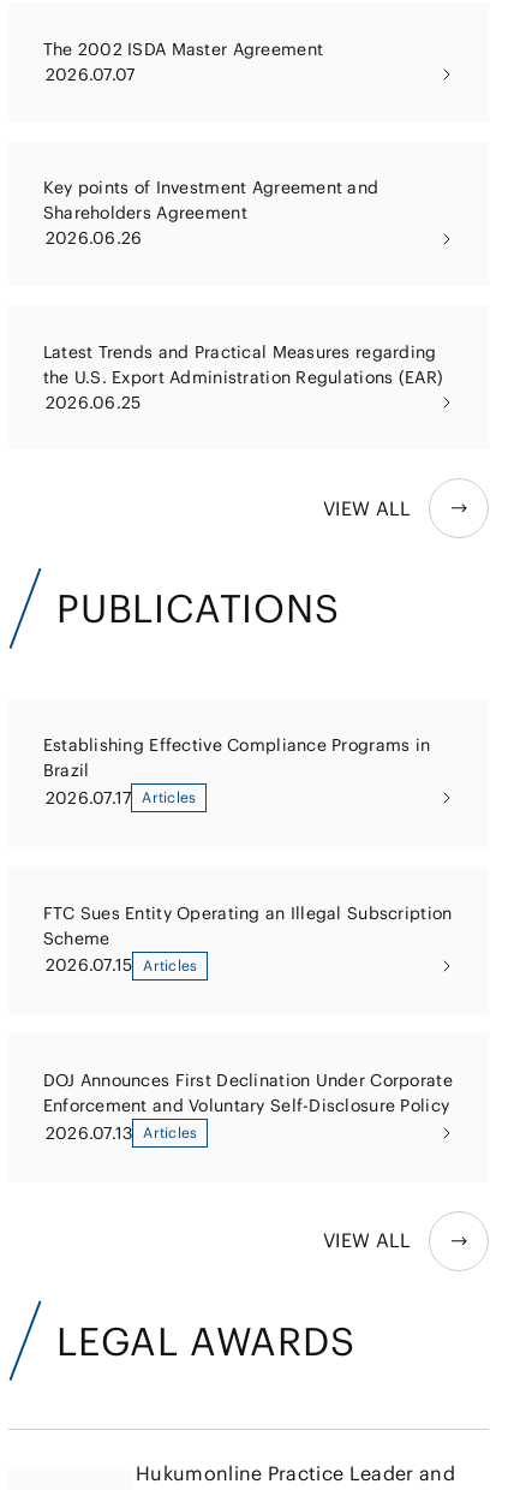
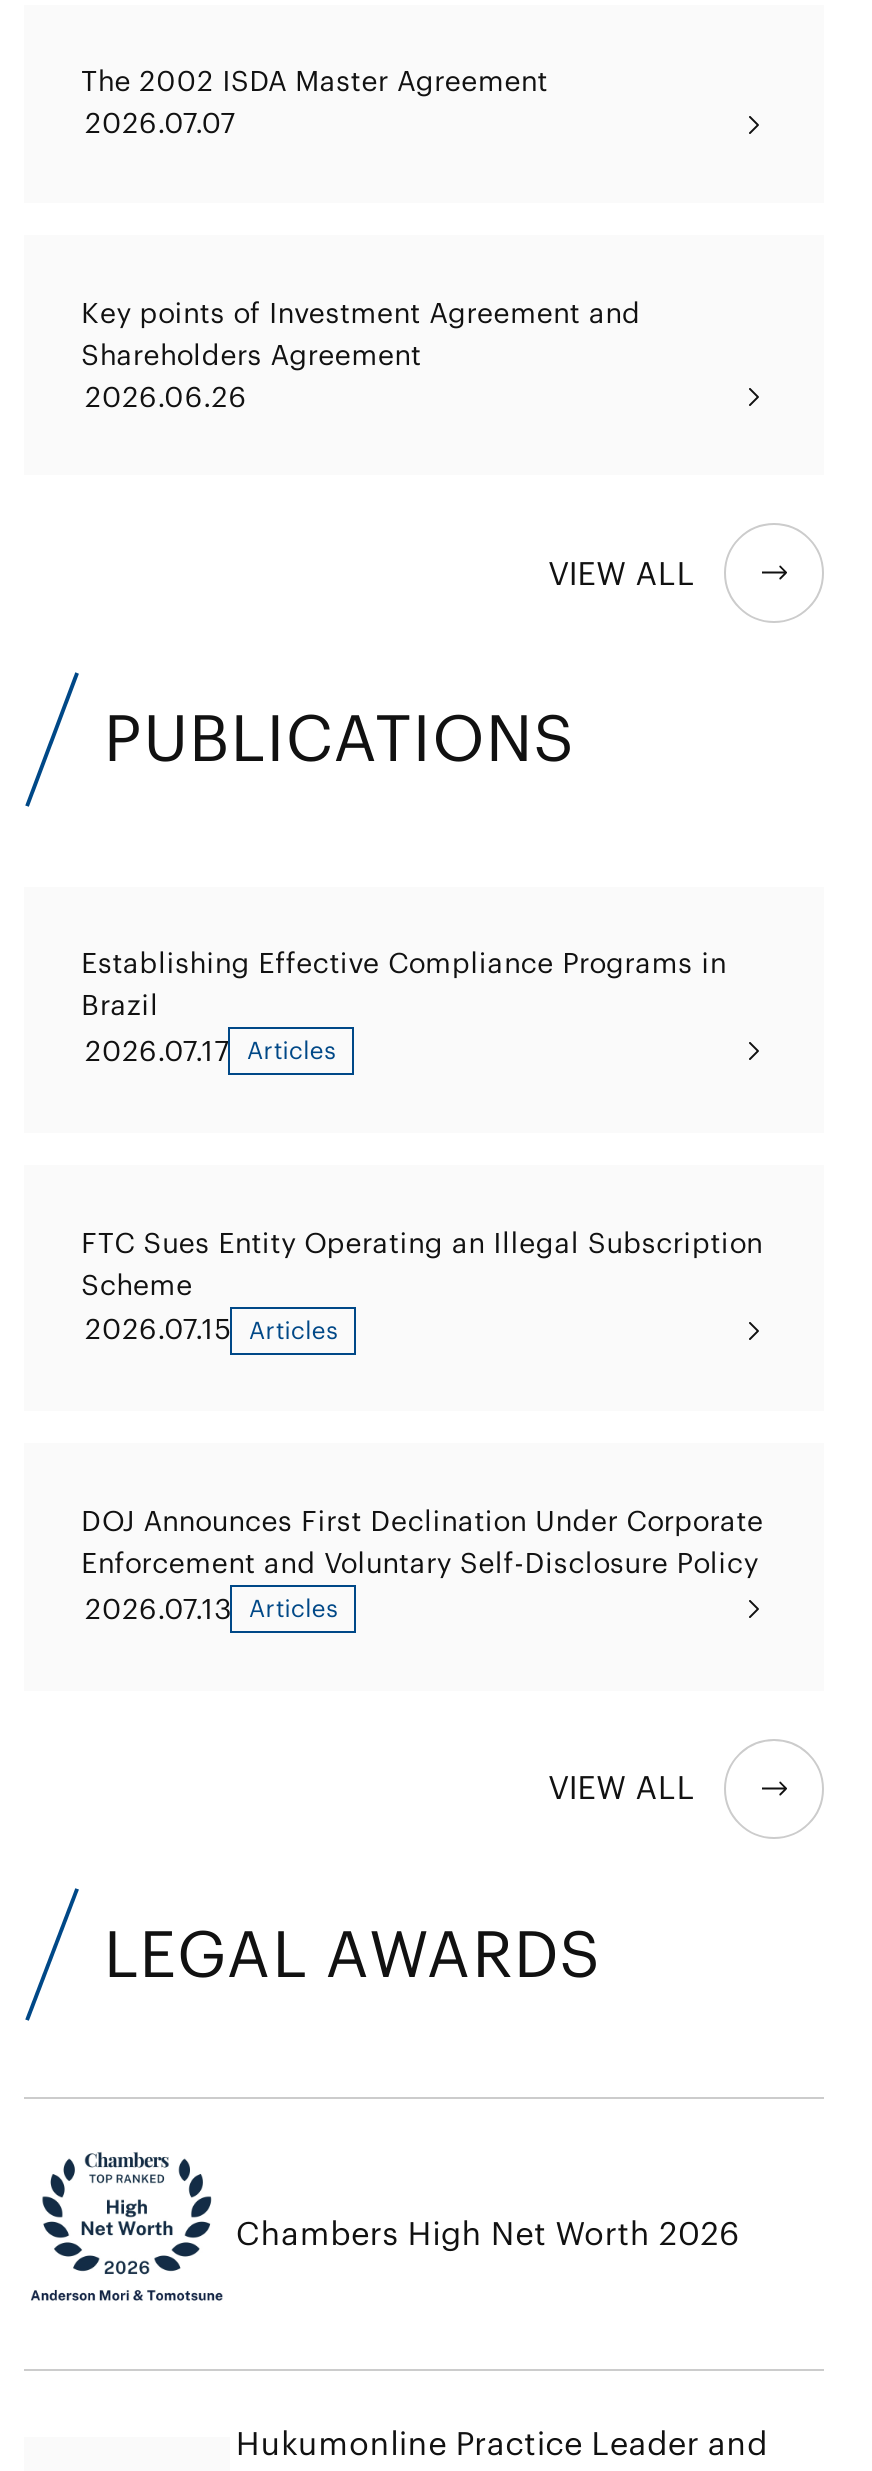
[43,341,443,413] Latest Trends and Practical Measures regarding | the U.S. Export Administration Regulations (EAR) | 2026.06.25 -> none
moved [43,496,453,1366] -> [81,553,764,1994]: VIEW ALL | PUBLICATIONS | Establishing Effective Compliance Programs in | ... | VIEW ALL | LEGAL AWARDS
none -> [30,2150,740,2302] [image] | Chambers High Net Worth 2026

